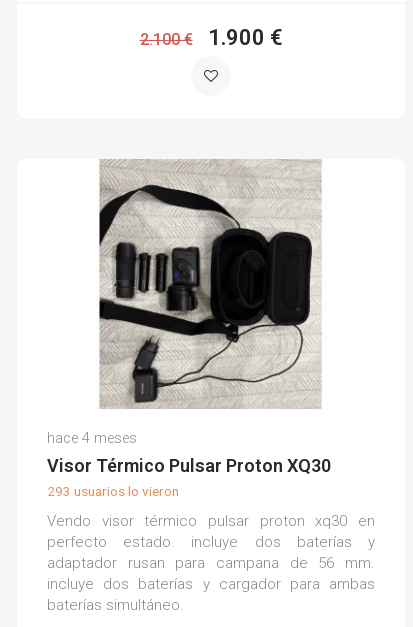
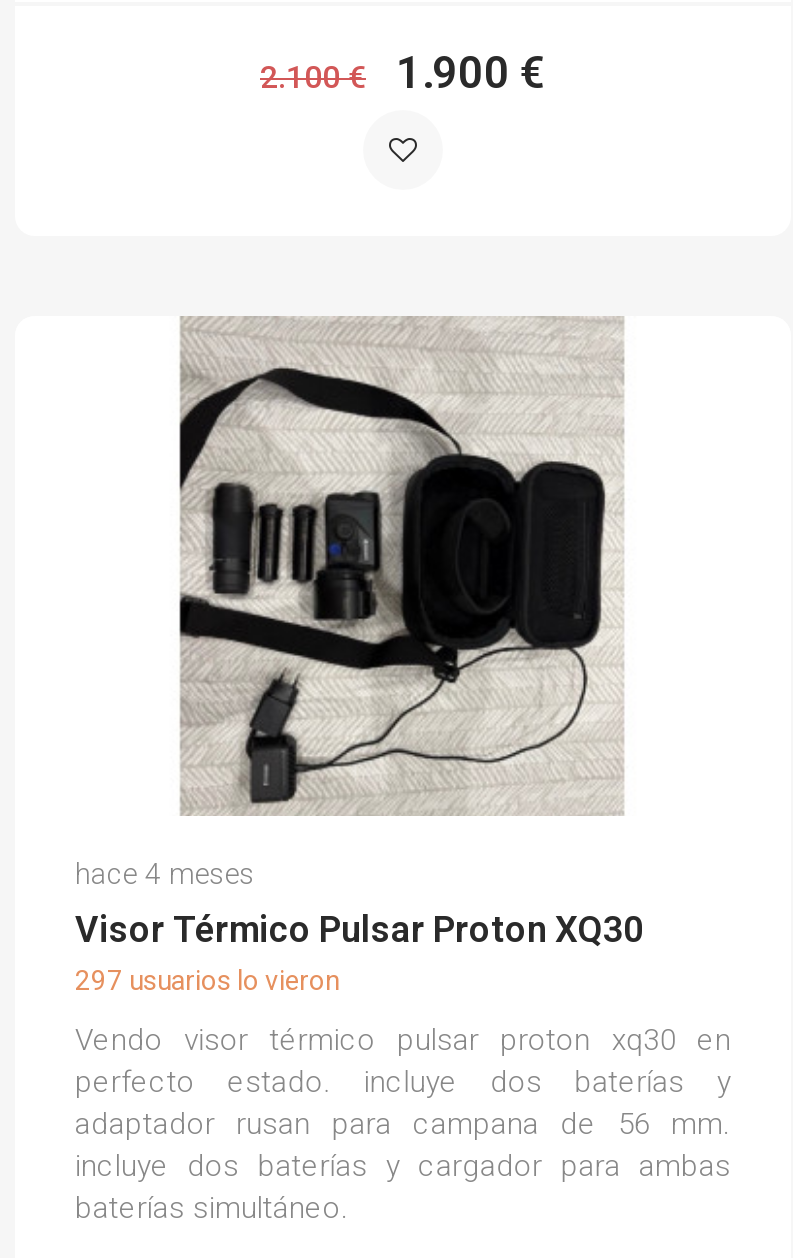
[47,483,179,499] 293 usuarios lo vieron -> [75,964,339,996] 297 usuarios lo vieron

